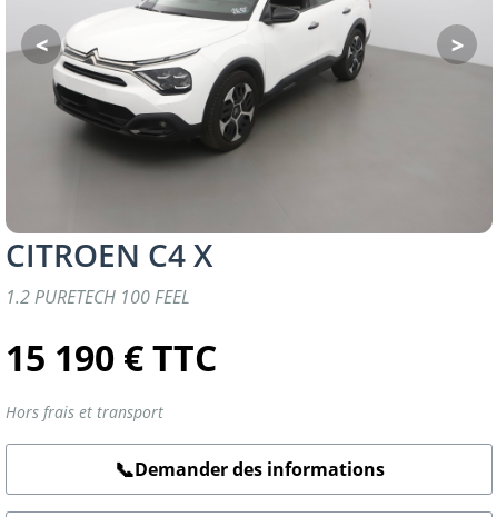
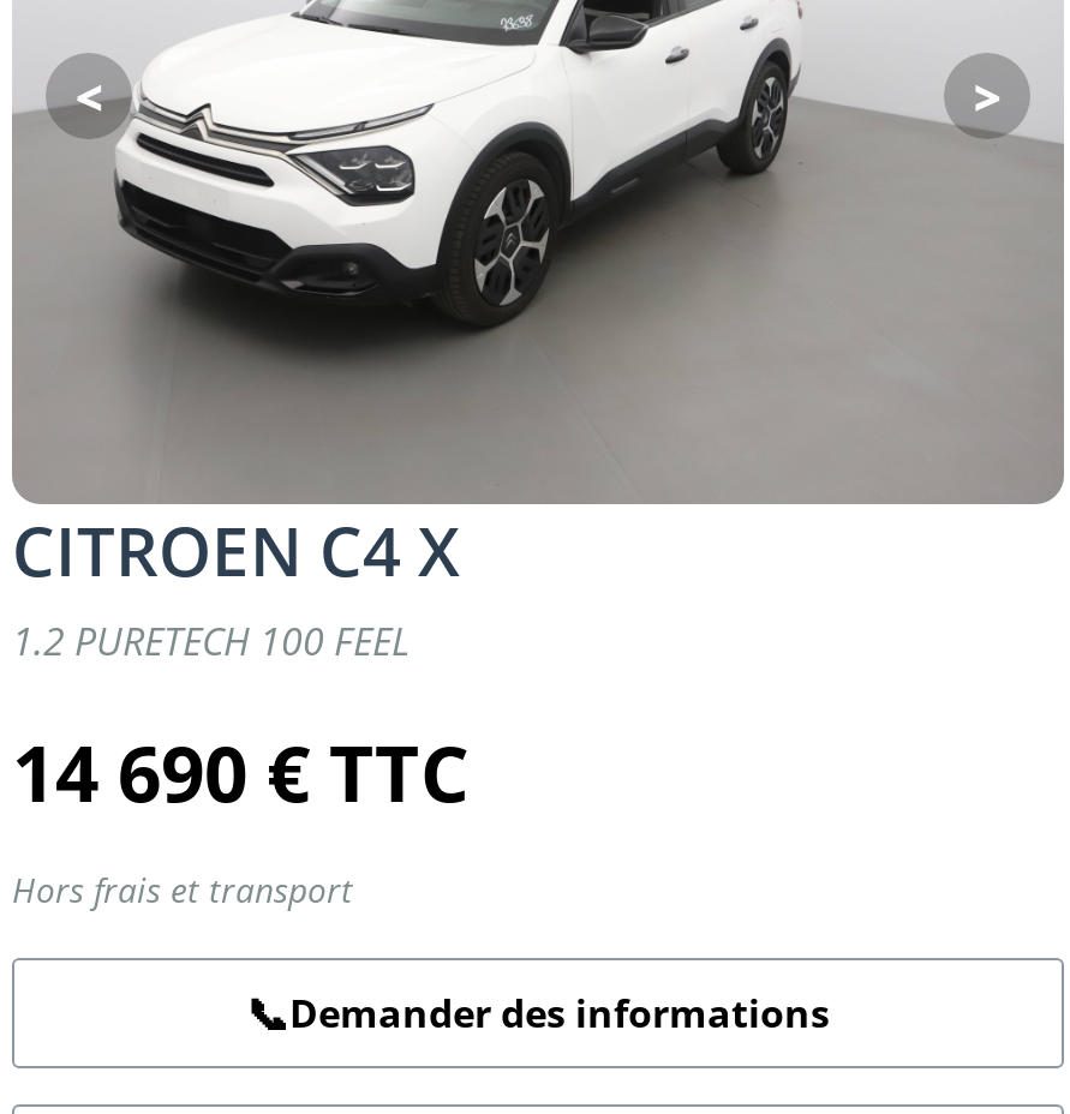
[6,333,217,381] 15 190 € TTC -> [12,720,468,823] 14 690 € TTC

